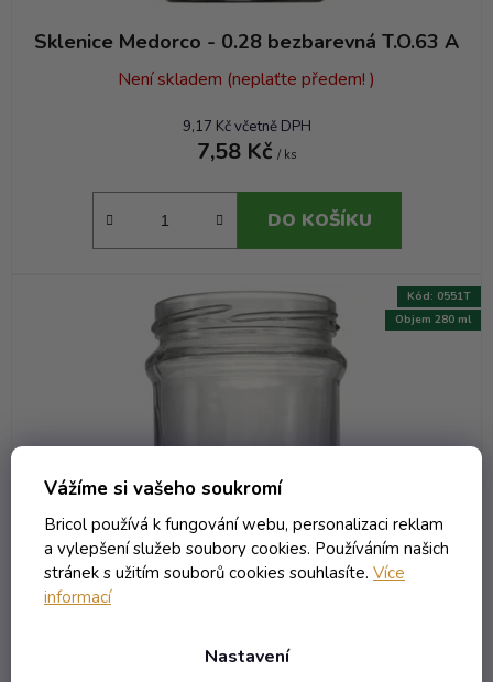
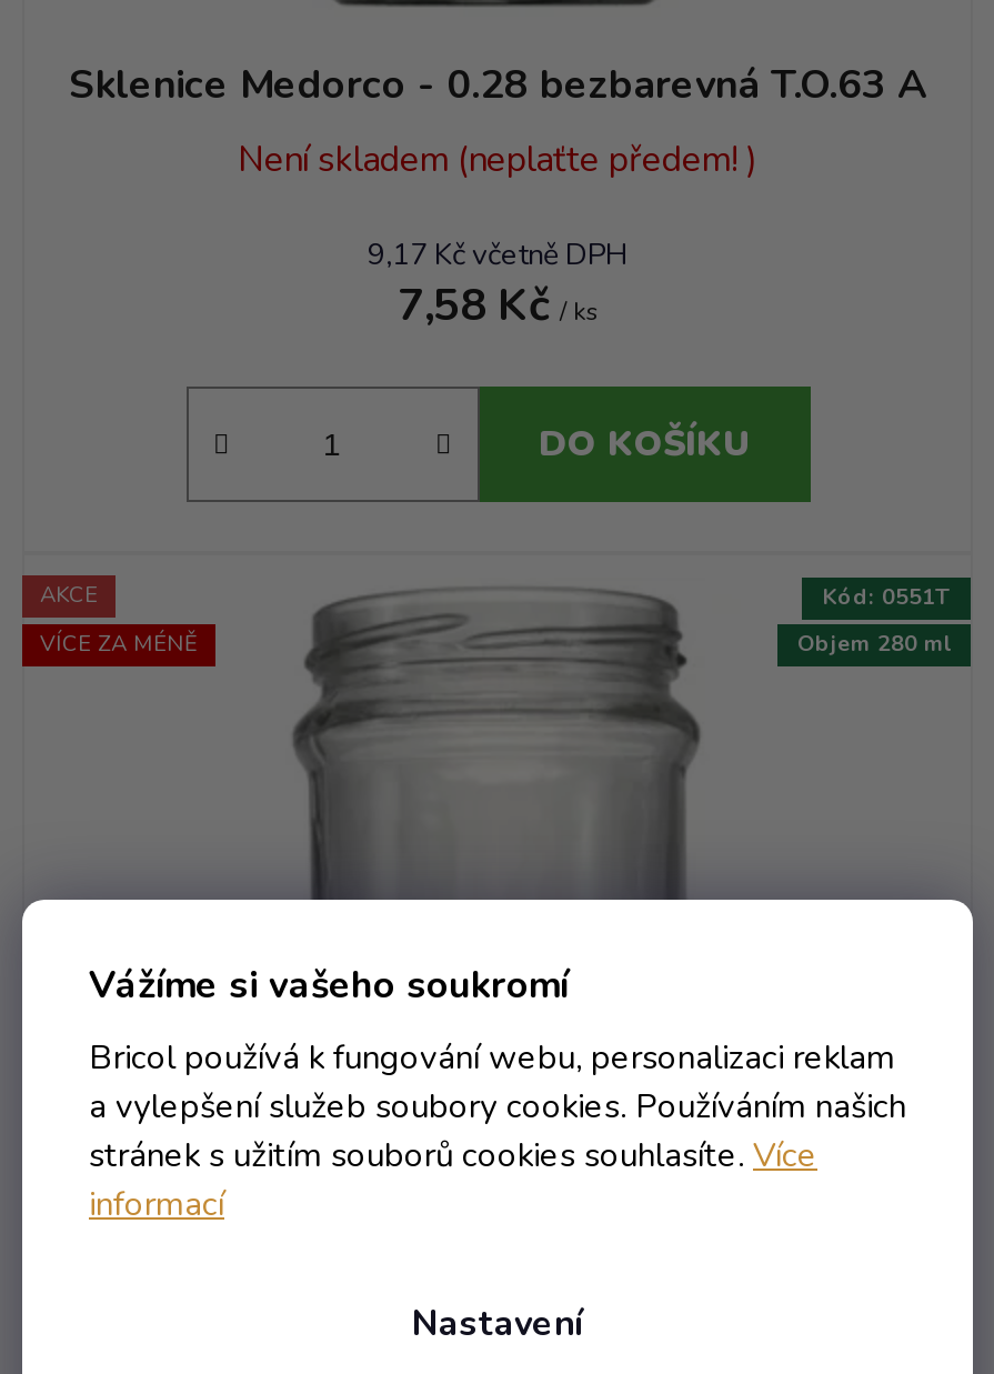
none -> [40,581,198,659] AKCE | VÍCE ZA MÉNĚ

